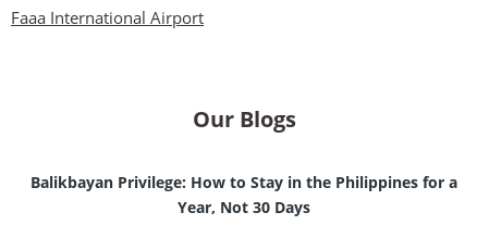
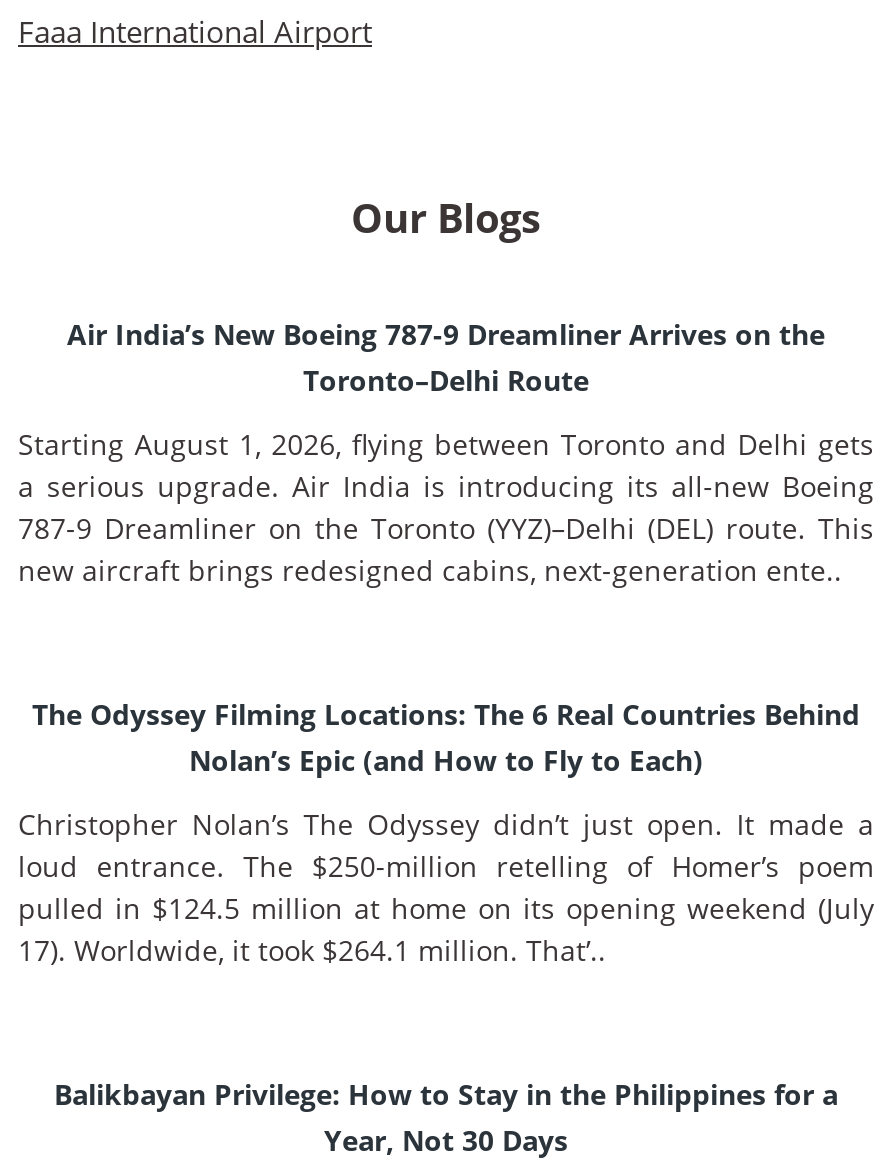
none -> [18,316,874,590] Air India’s New Boeing 787-9 Dreamliner Arrives on the | Toronto–Delhi Route | Starting August 1, 2026, flying between Toronto and Delhi gets | a serious upgrade. Air India is introducing its all-new Boeing | 787-9 Dreamliner on the Toronto (YYZ)–Delhi (DEL) route. This | new aircraft brings redesigned cabins, next-generation ente..
none -> [18,696,874,970] The Odyssey Filming Locations: The 6 Real Countries Behind | Nolan’s Epic (and How to Fly to Each) | Christopher Nolan’s The Odyssey didn’t just open. It made a | loud entrance. The $250-million retelling of Homer’s poem | pulled in $124.5 million at home on its opening weekend (July | 17). Worldwide, it took $264.1 million. That’..

